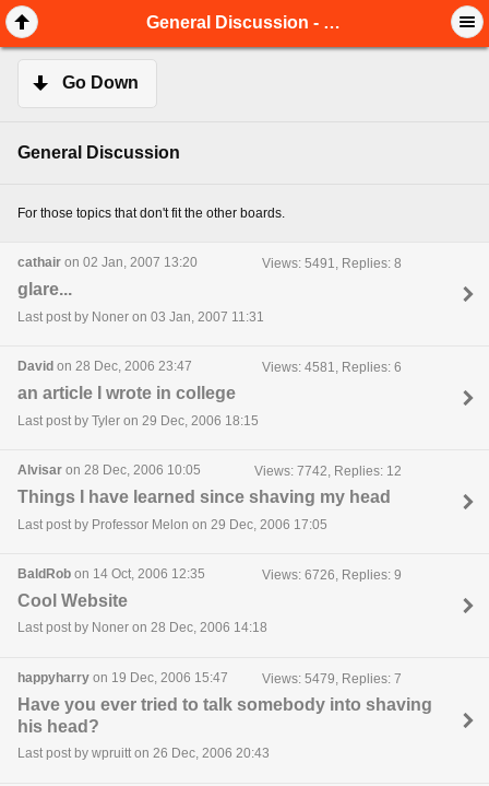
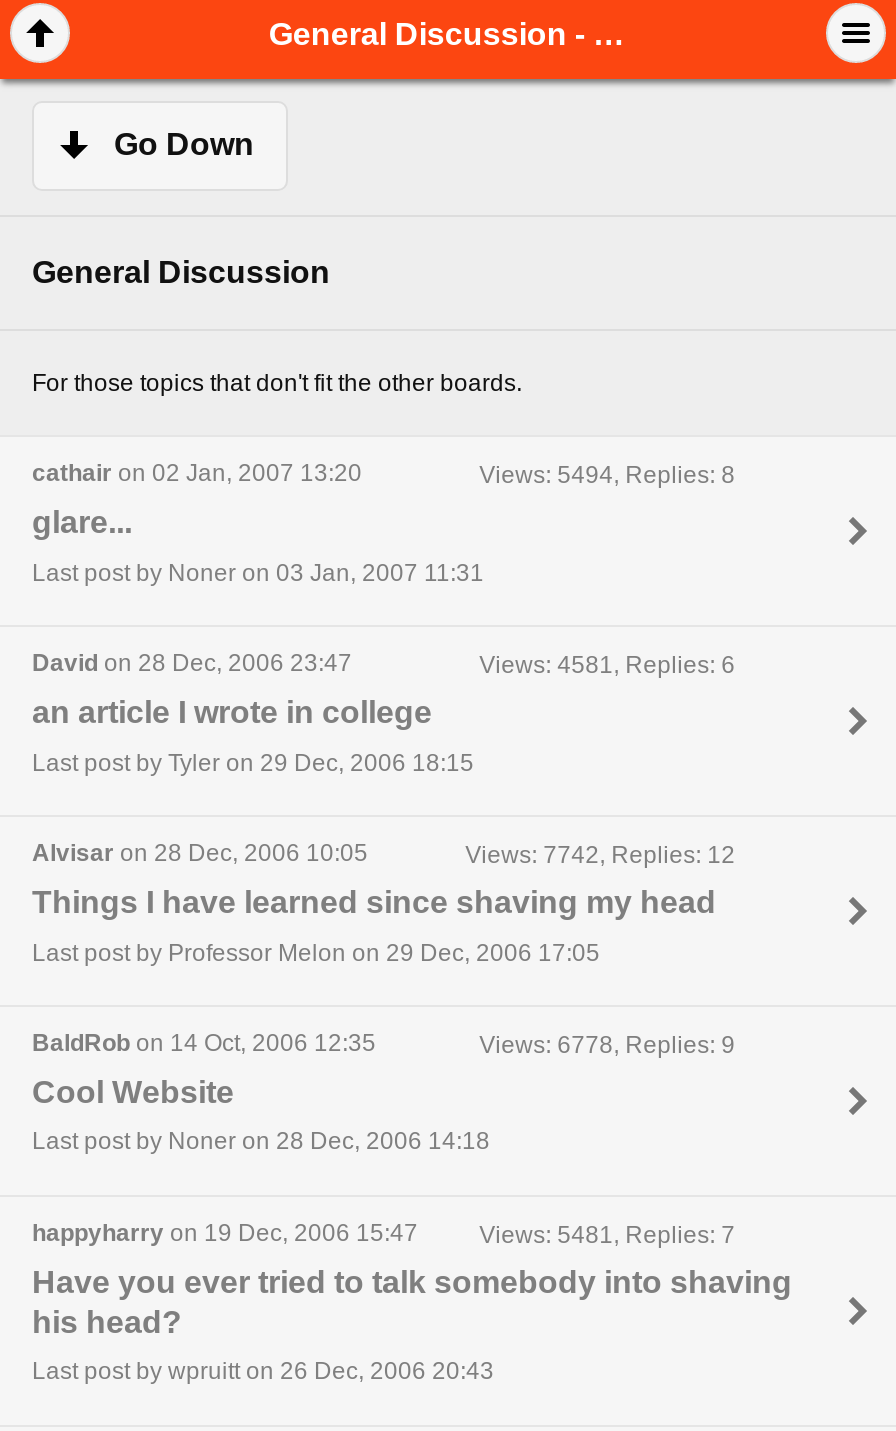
[262,256,401,271] Views: 5491, Replies: 8 -> [479,461,735,489] Views: 5494, Replies: 8
[262,567,401,583] Views: 6726, Replies: 9 -> [479,1031,735,1059] Views: 6778, Replies: 9
[262,671,401,686] Views: 5479, Replies: 7 -> [479,1221,735,1249] Views: 5481, Replies: 7

